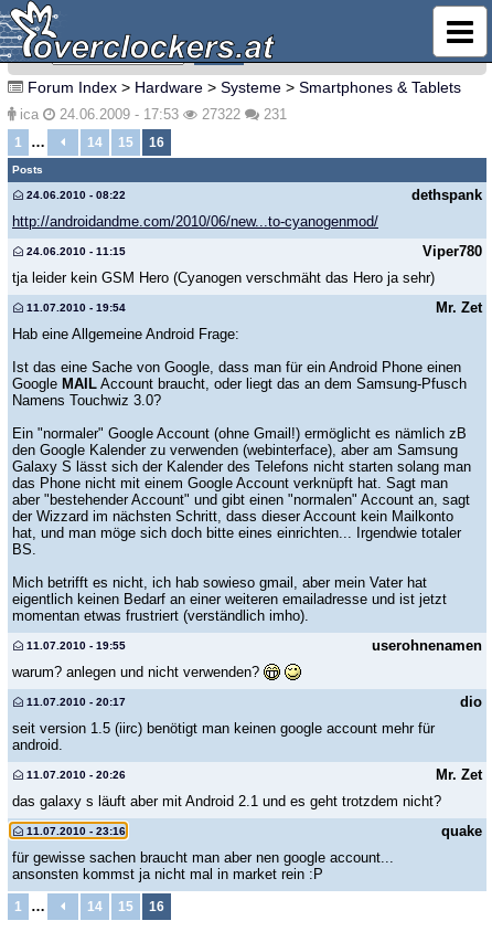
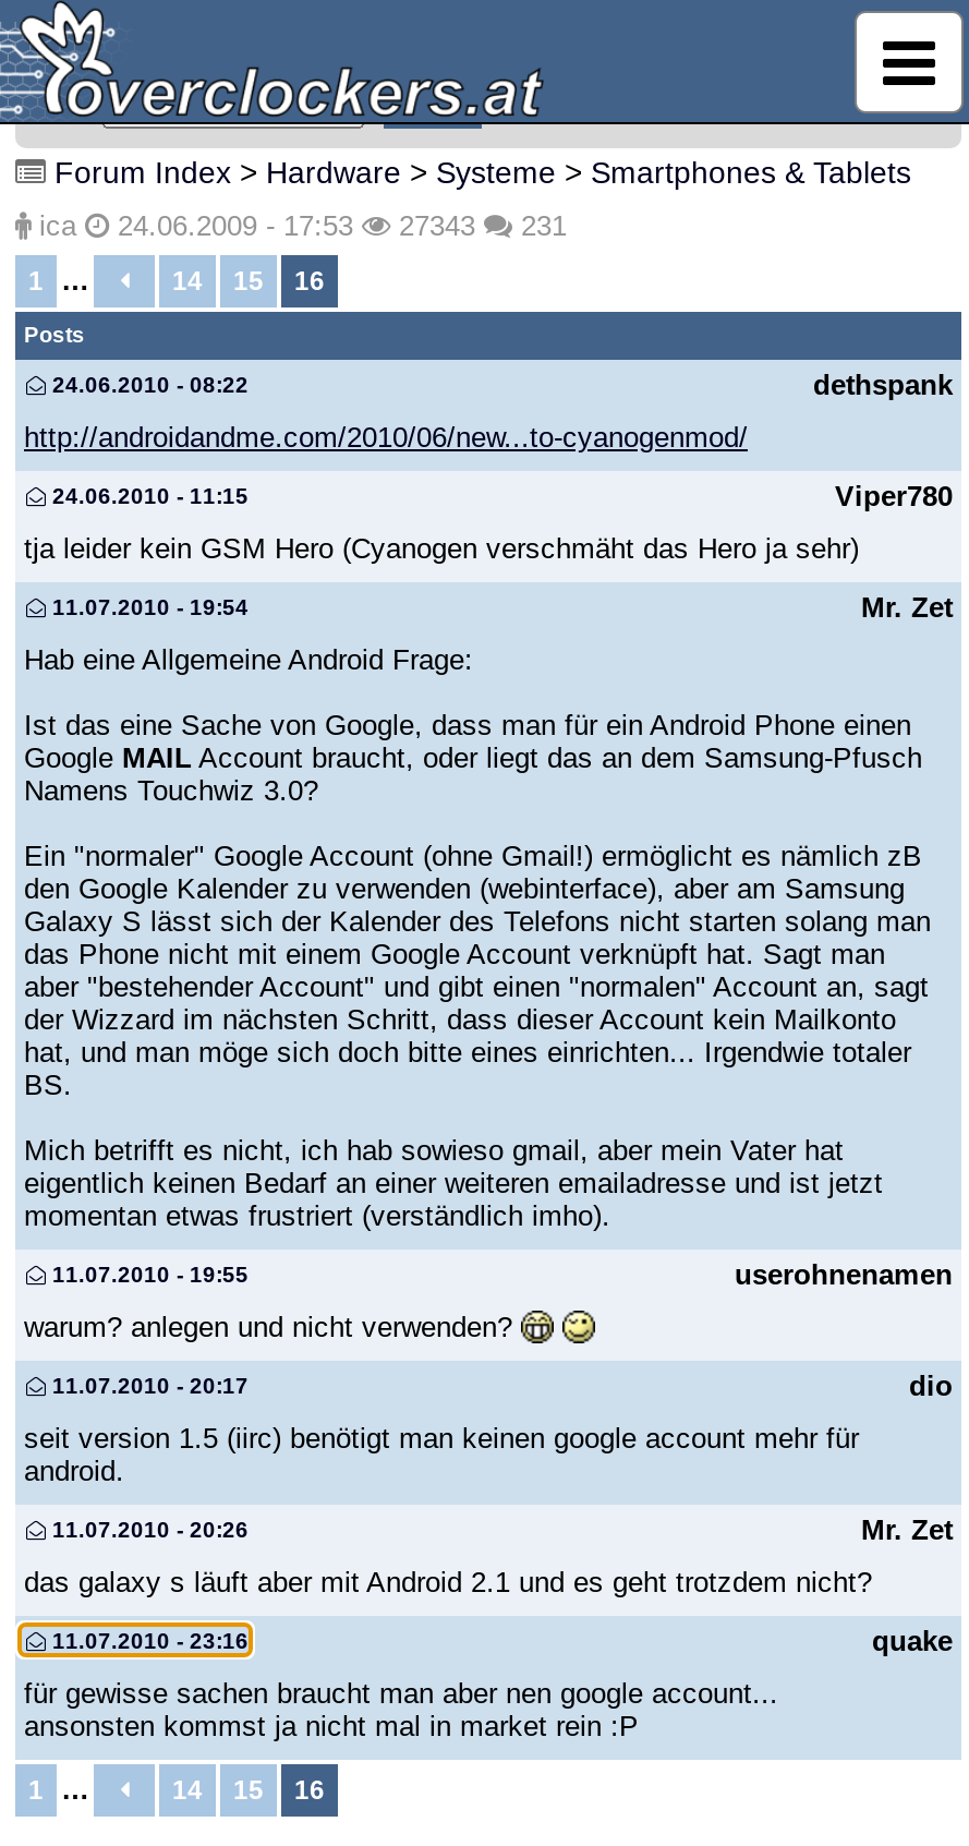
[15,106,287,122] ica 24.06.2009 - 17:53 27322 231 -> [31,209,567,242] ica 24.06.2009 - 17:53 27343 231

